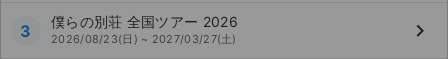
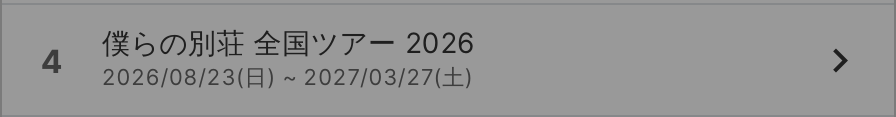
[20,13,238,46] 3 僕らの別荘 全国ツアー 2026 2026/08/23(日) ~ 2027/03/27(土) -> [41,25,476,91] 4 僕らの別荘 全国ツアー 2026 2026/08/23(日) ~ 2027/03/27(土)

